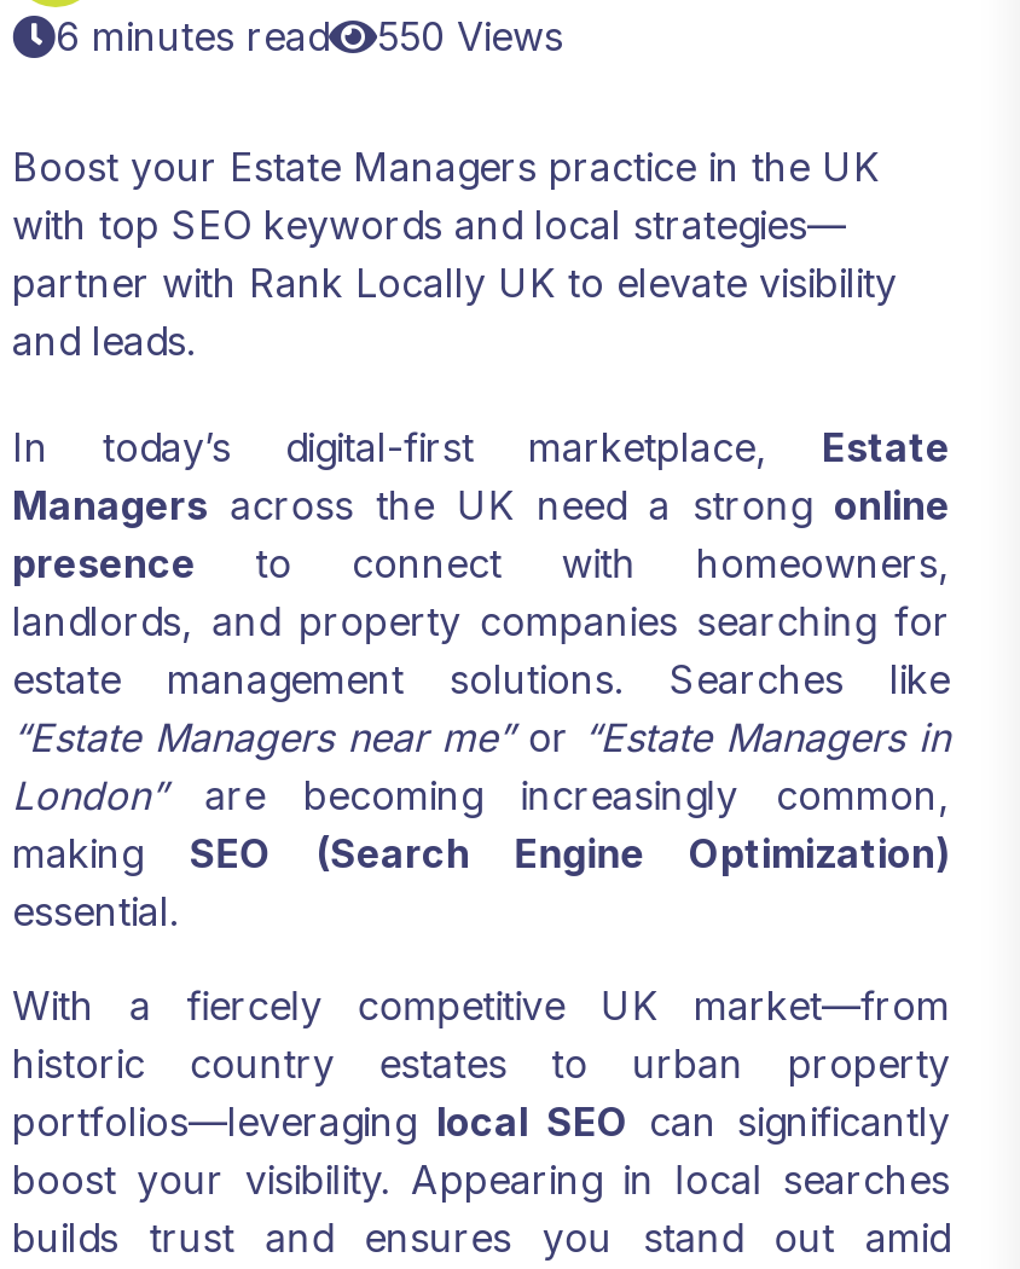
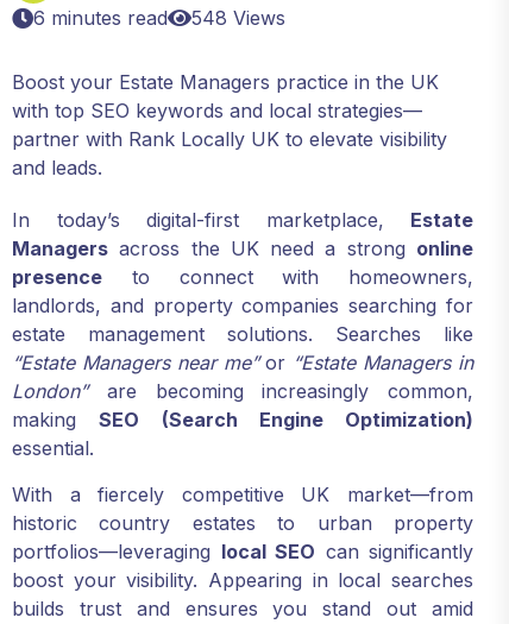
[56,12,563,60] 6 minutes read 550 Views -> [33,6,285,30] 6 minutes read 548 Views

